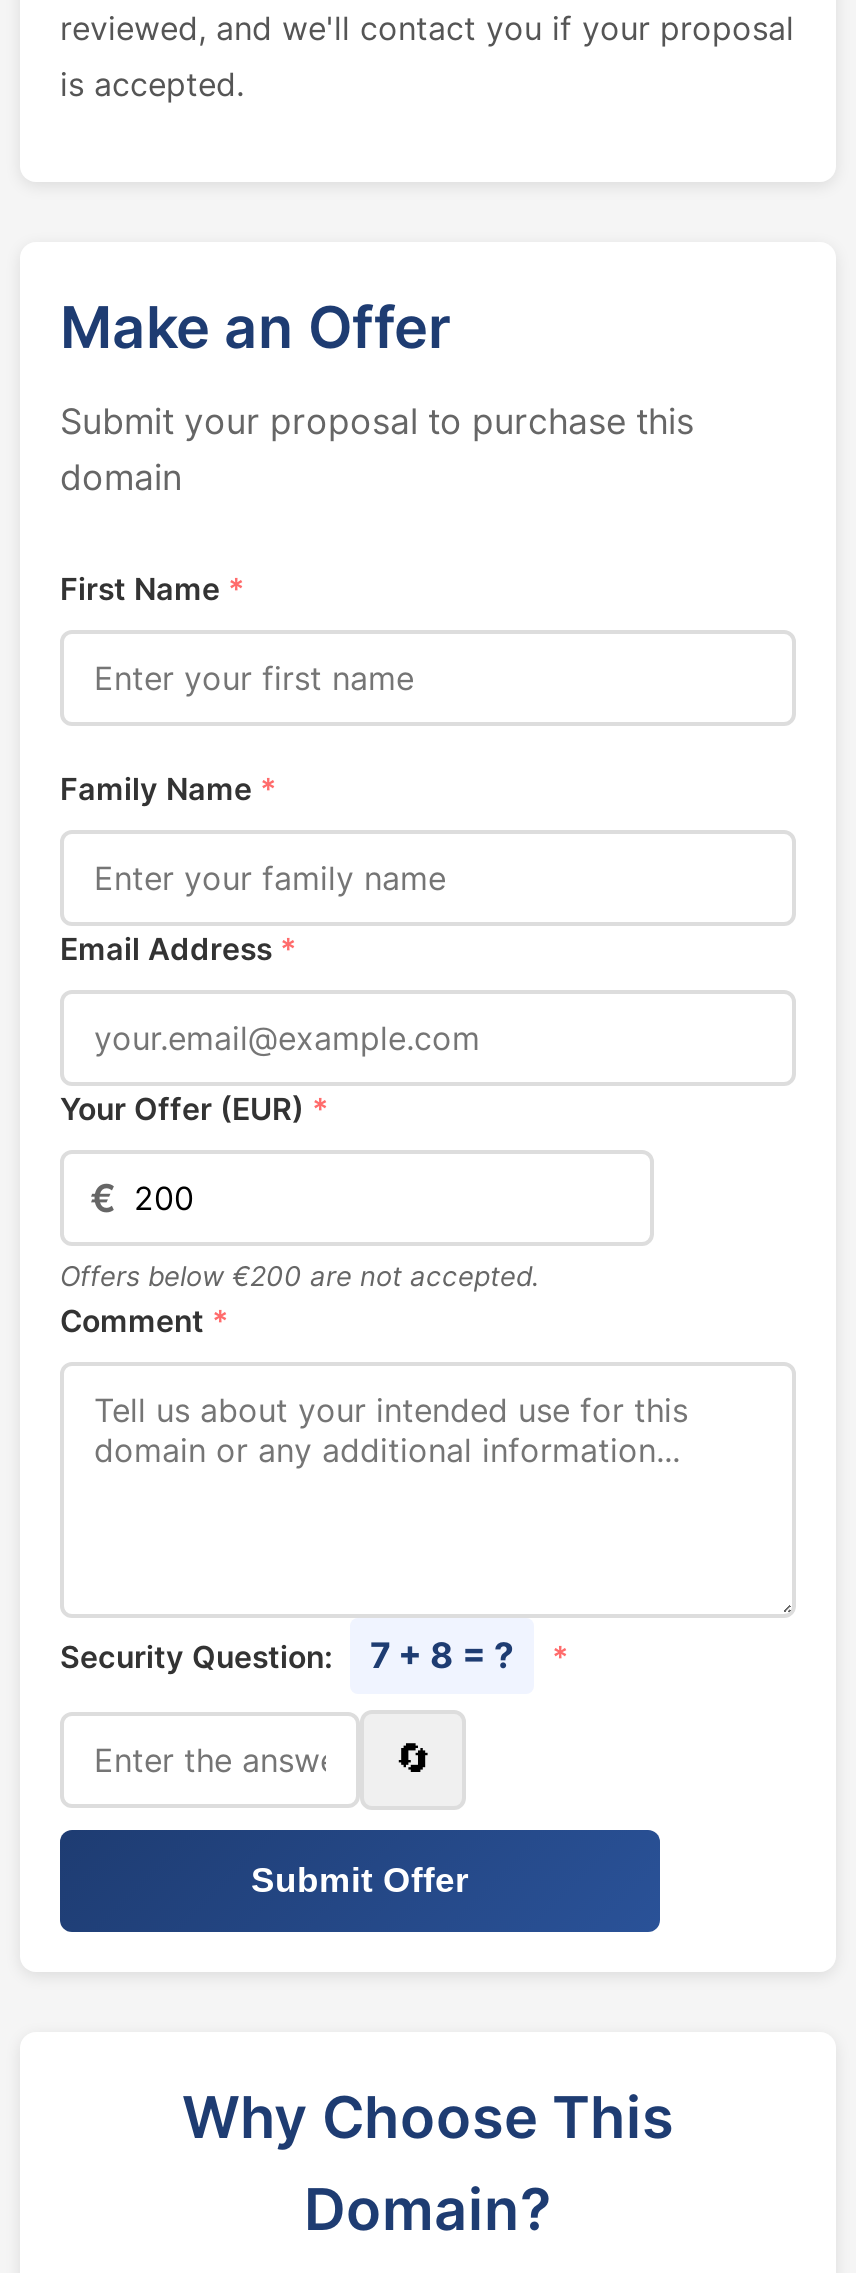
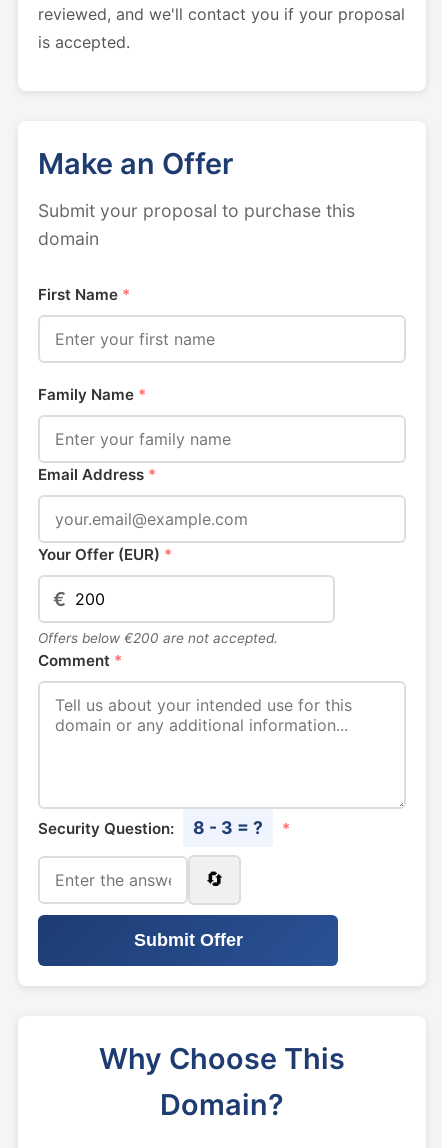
[370,1634,514,1676] 7 + 8 = ? -> [193,817,263,838] 8 - 3 = ?

